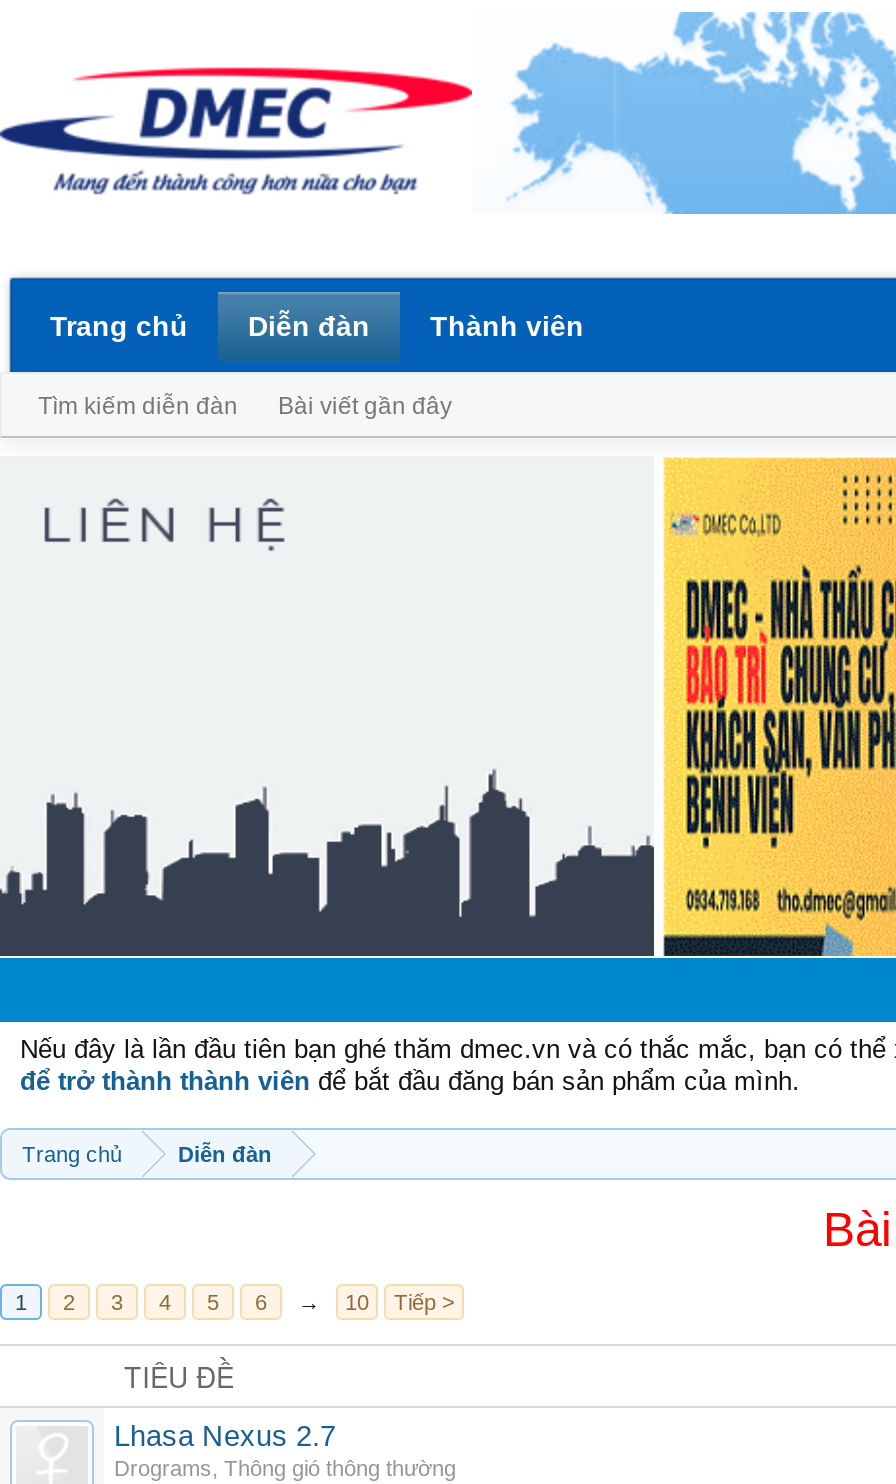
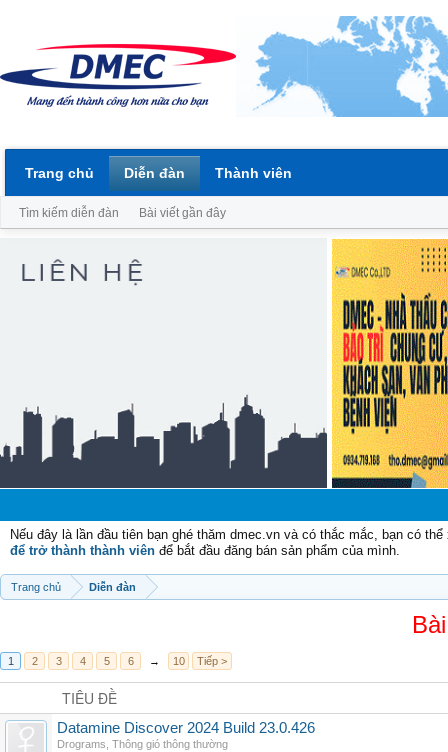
[114,1420,336,1452] Lhasa Nexus 2.7 -> [57,720,315,736] Datamine Discover 2024 Build 23.0.426

